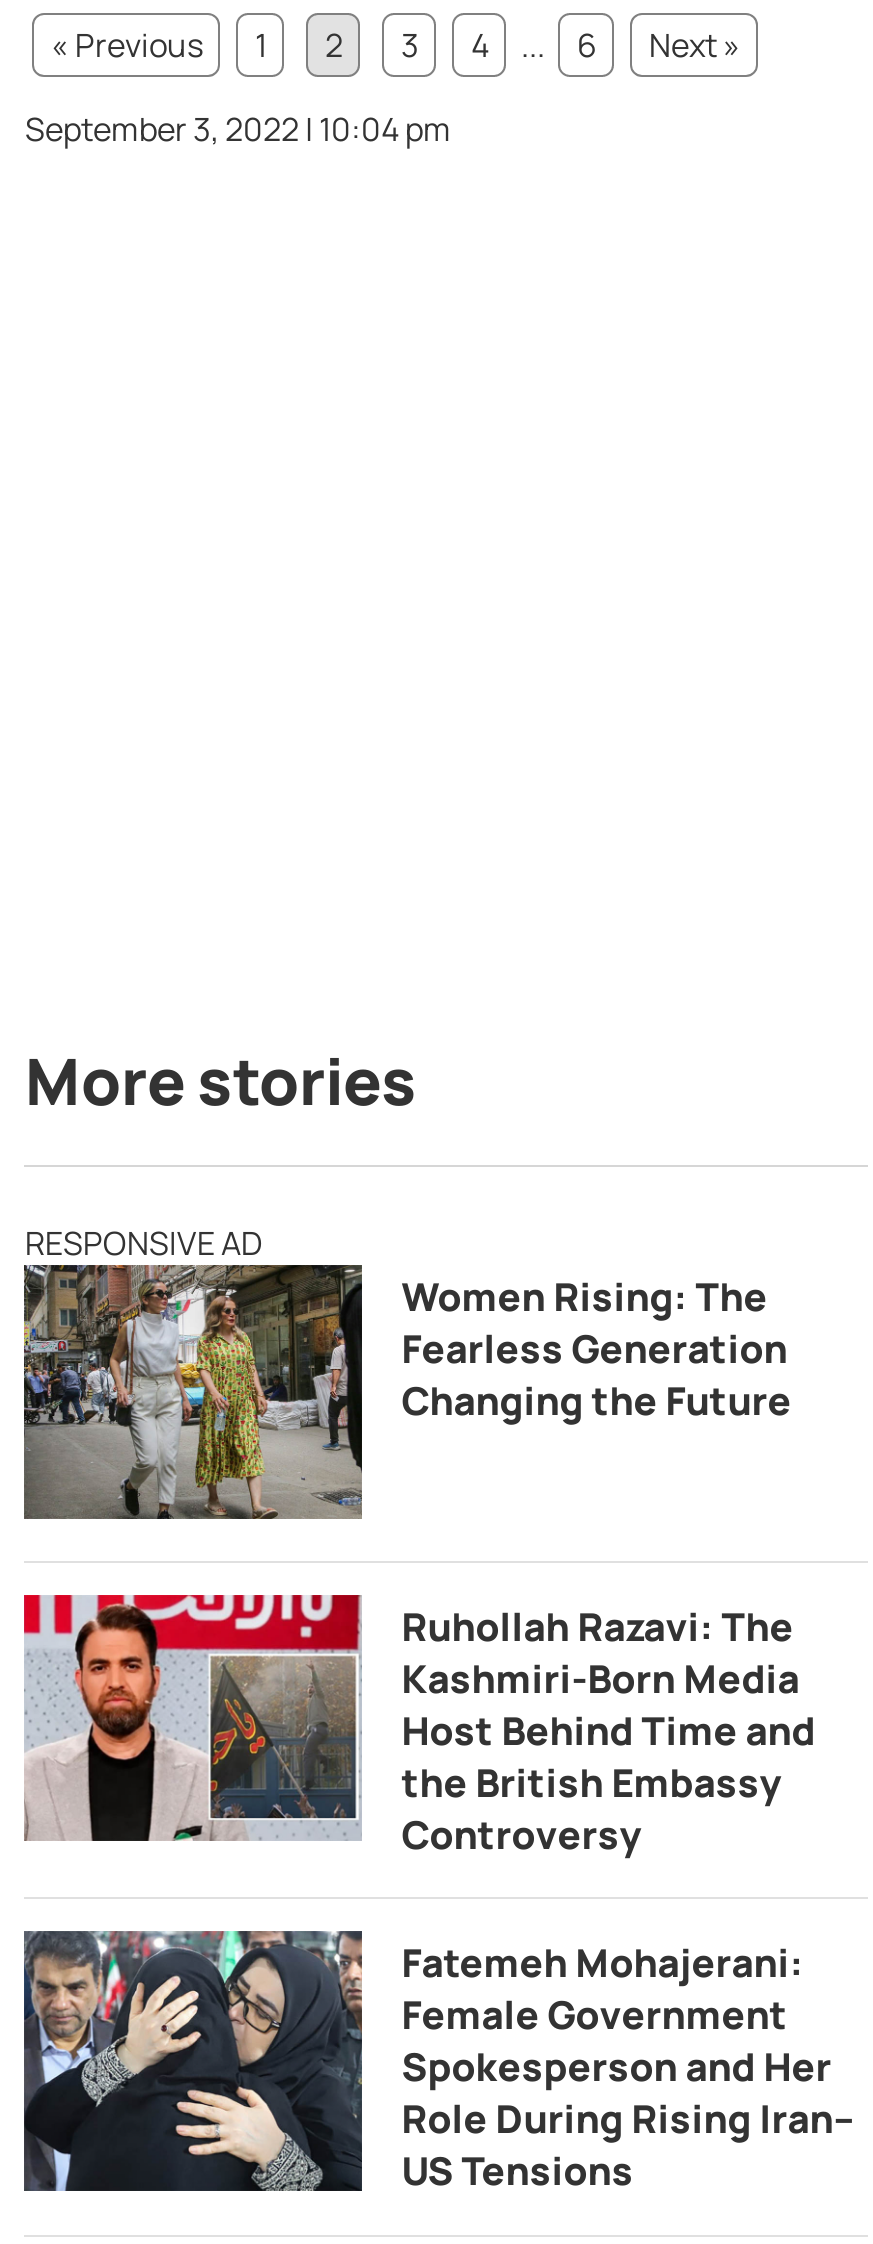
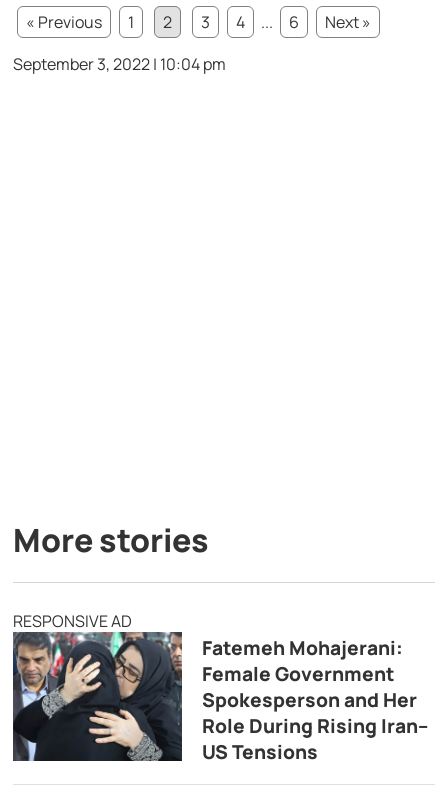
[22,1263,791,1521] [image] | Women Rising: The | Fearless Generation | Changing the Future -> none
[22,1591,815,1860] [image] | Ruhollah Razavi: The | Kashmiri-Born Media | Host Behind Time and | the British Embassy | Controversy -> none

